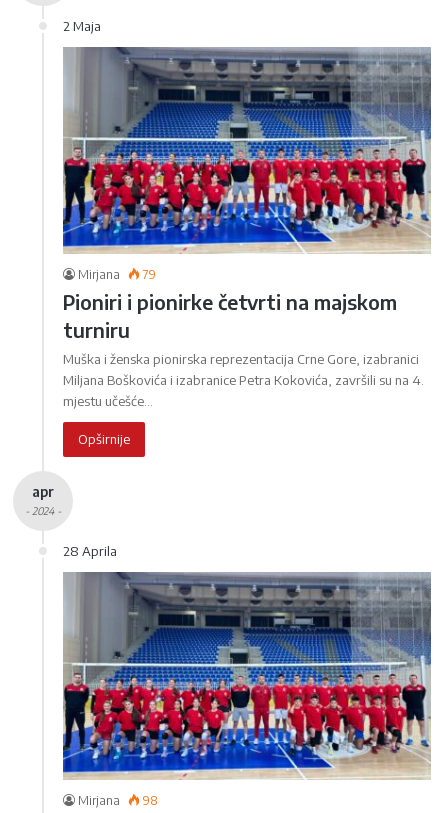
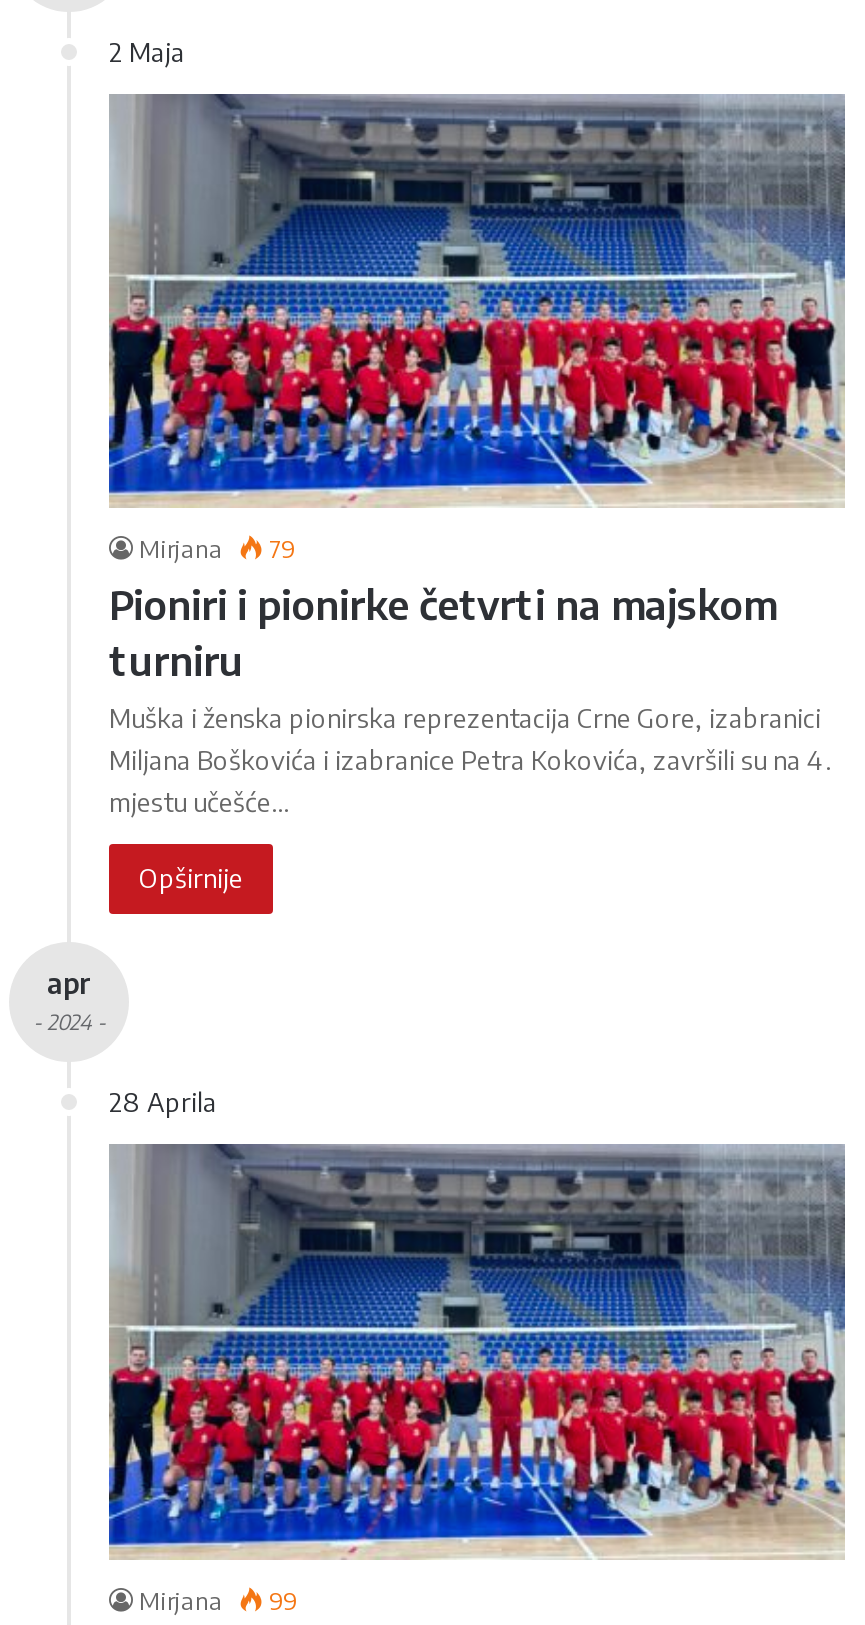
[78,793,158,808] Mirjana 98 -> [139,1586,297,1616] Mirjana 99

